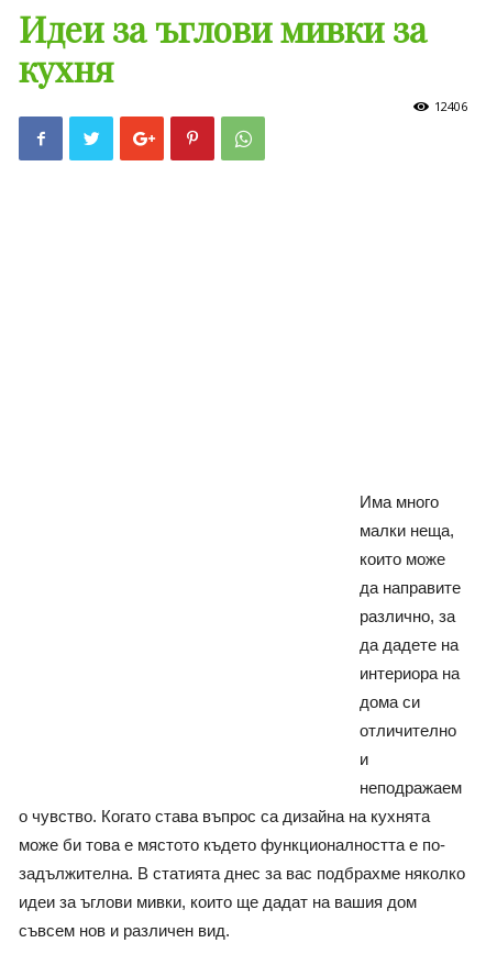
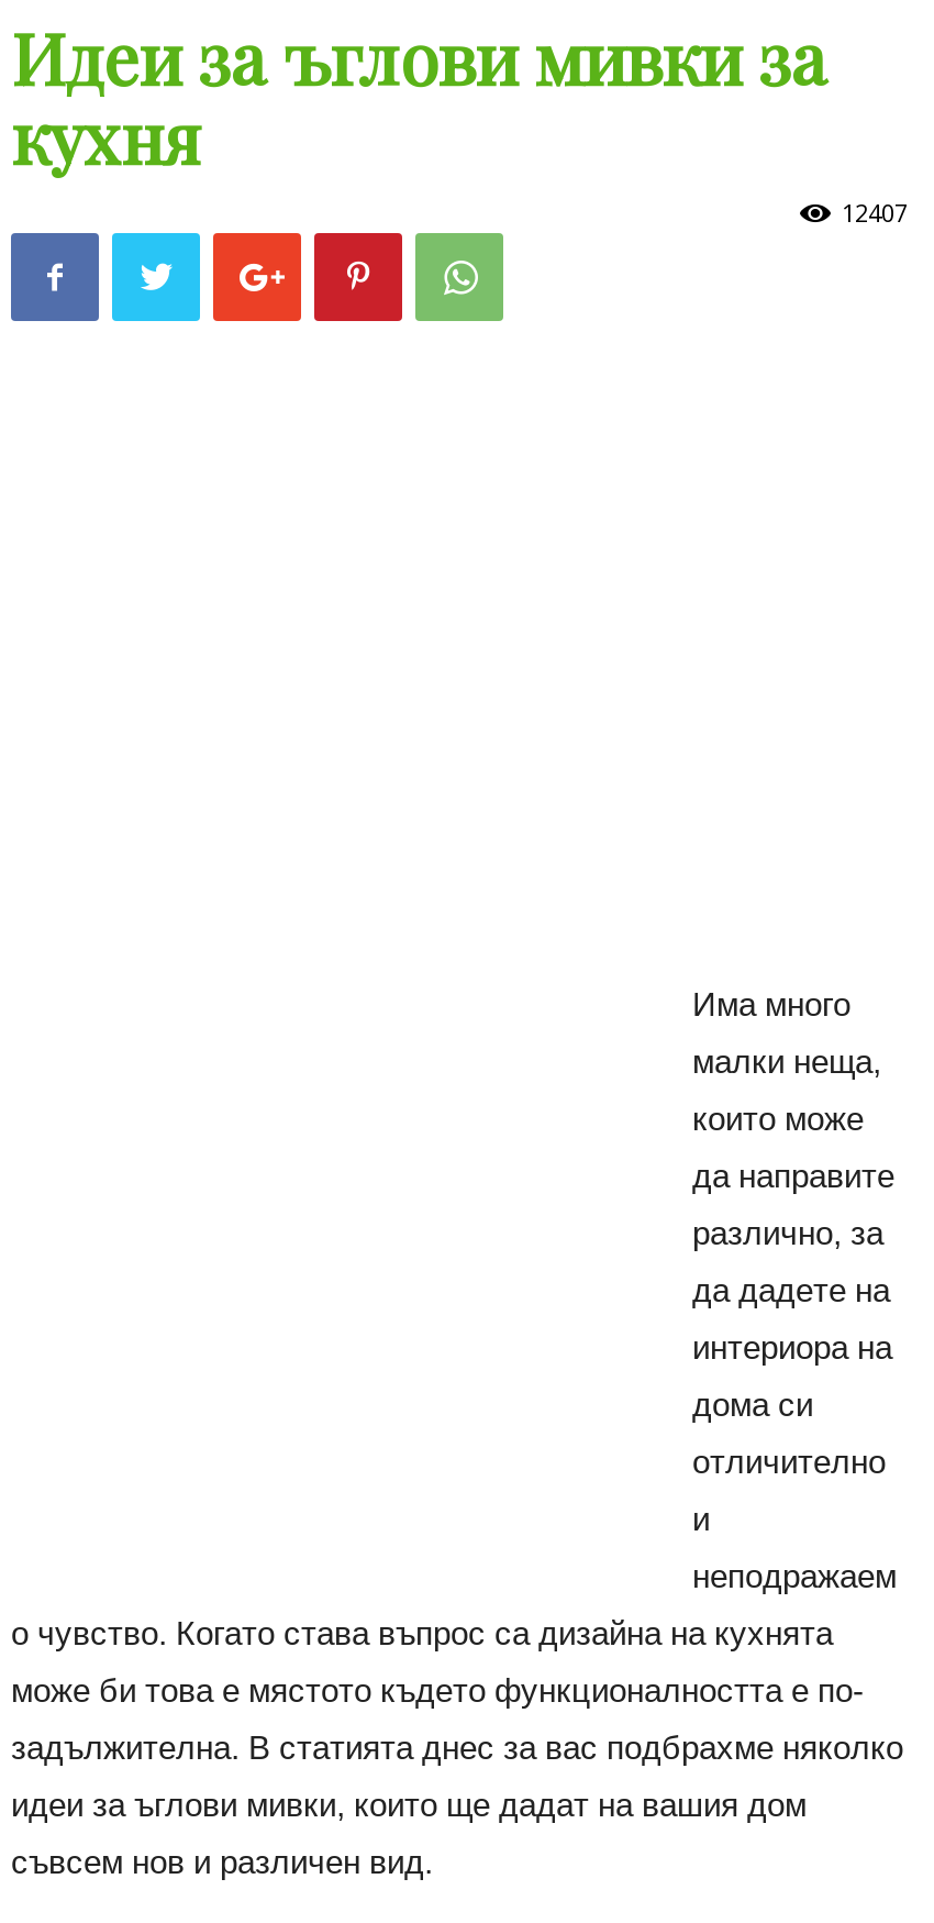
[434,98,467,114] 12406 -> [842,196,908,229] 12407

